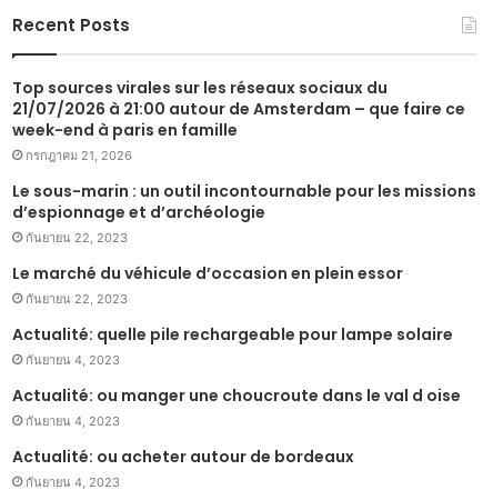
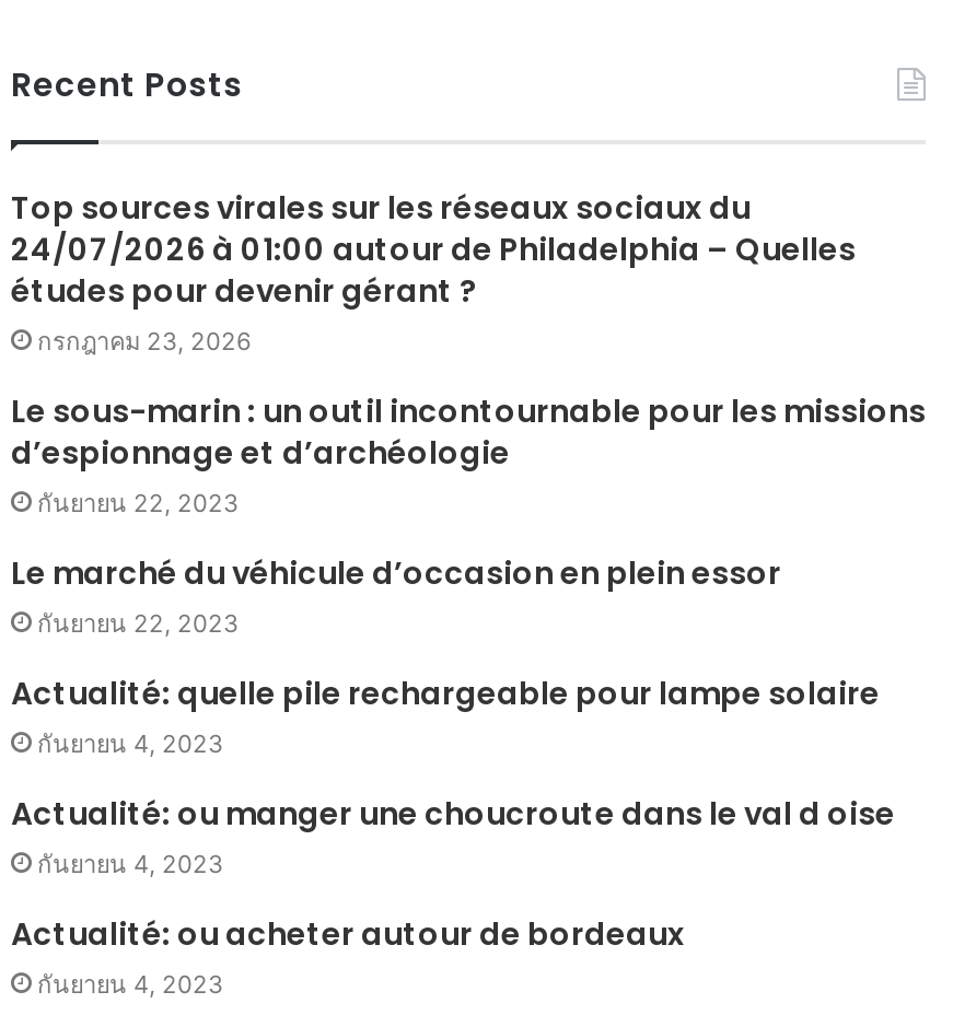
[12,98,465,163] 21/07/2026 à 21:00 autour de Amsterdam – que faire ce | week-end à paris en famille | กรกฎาคม 21, 2026 -> [11,228,856,357] 24/07/2026 à 01:00 autour de Philadelphia – Quelles | études pour devenir gérant ? | กรกฎาคม 23, 2026

